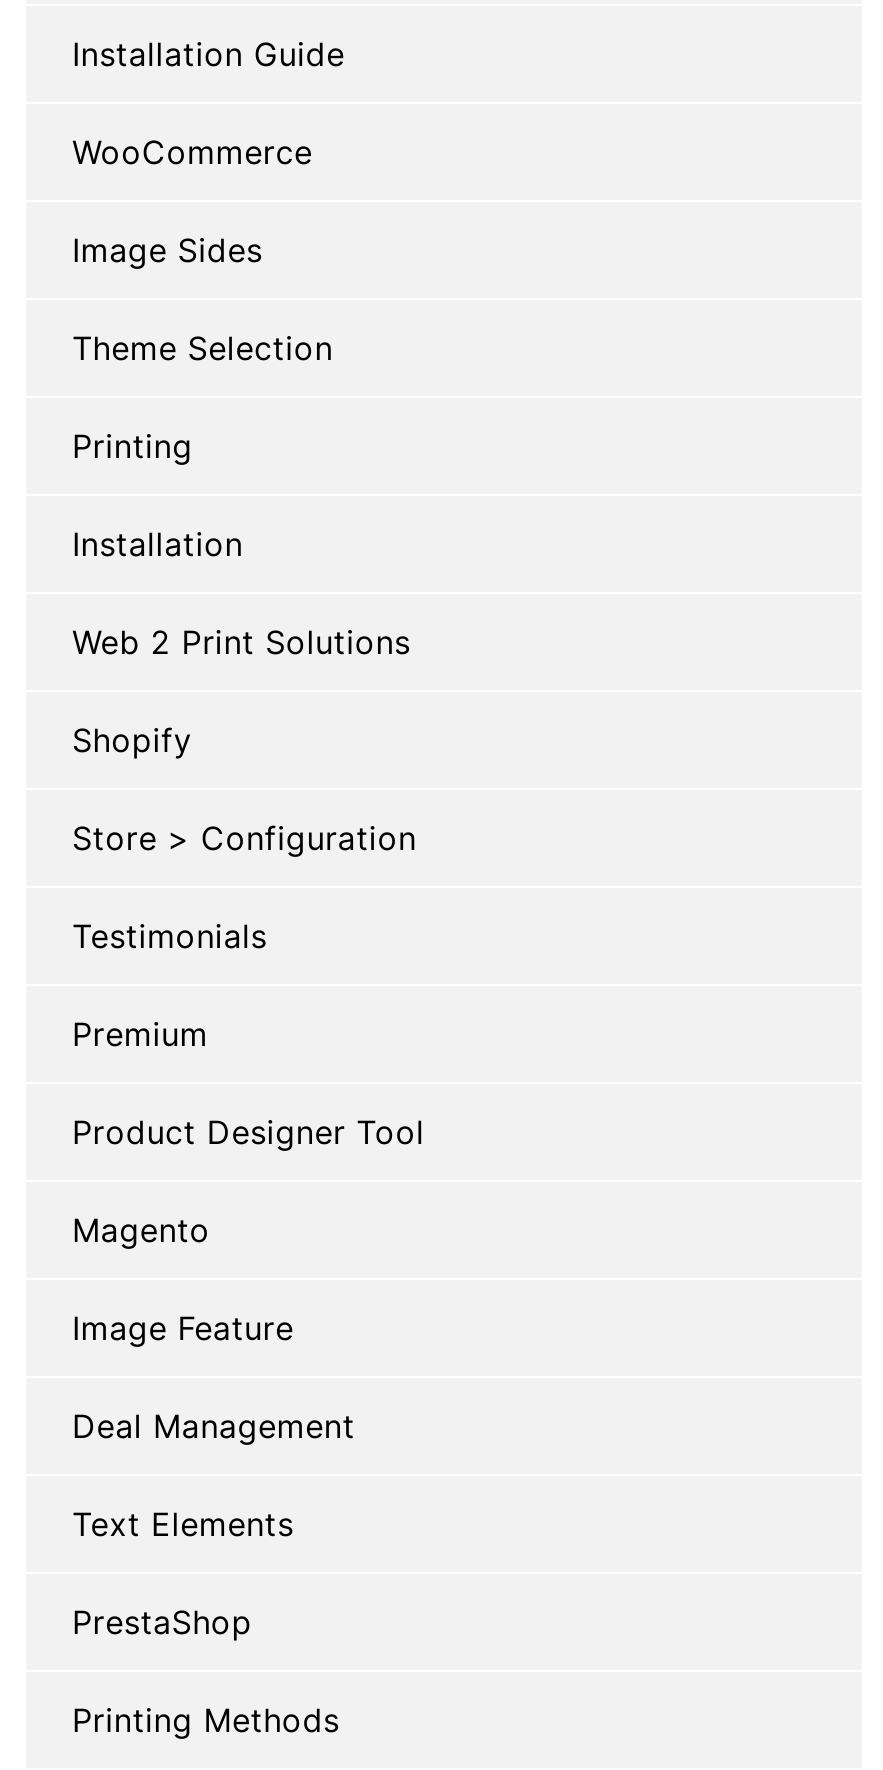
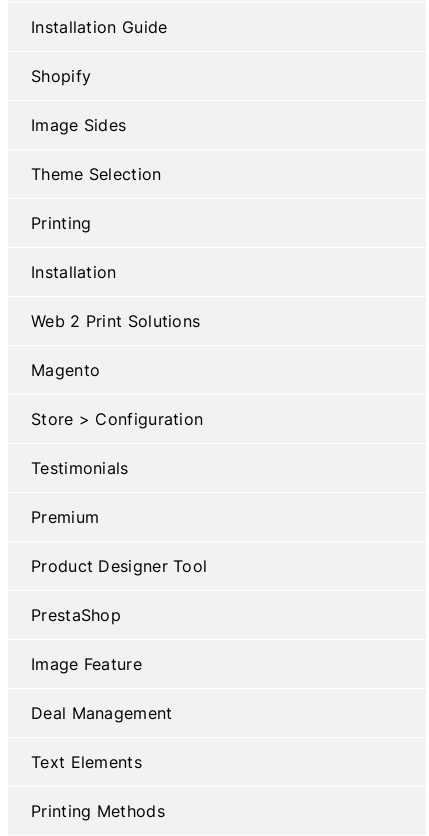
[72,129,313,173] WooCommerce -> none
moved [72,717,192,761] -> [31,64,91,86]: Shopify
moved [72,1207,210,1251] -> [31,358,100,380]: Magento
moved [72,1599,252,1643] -> [31,603,121,625]: PrestaShop

